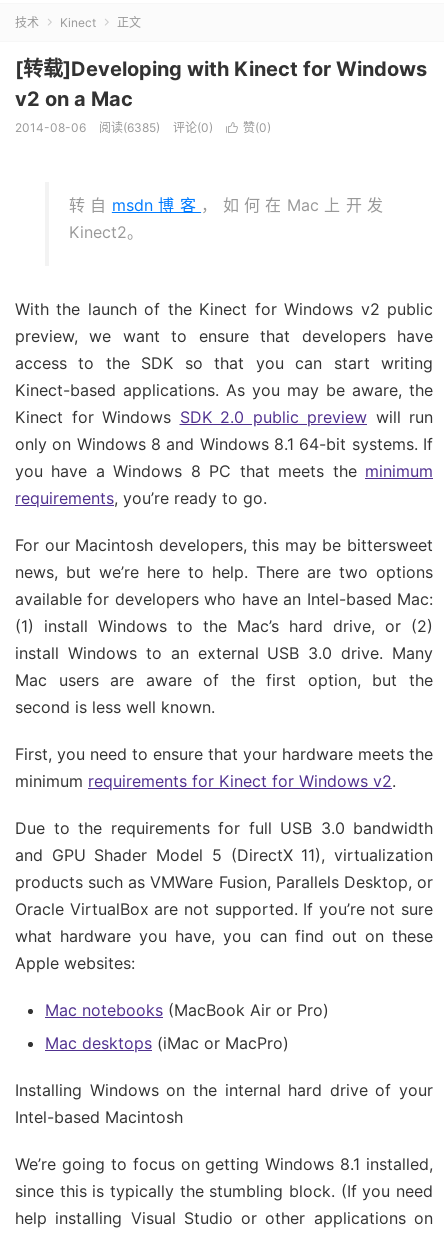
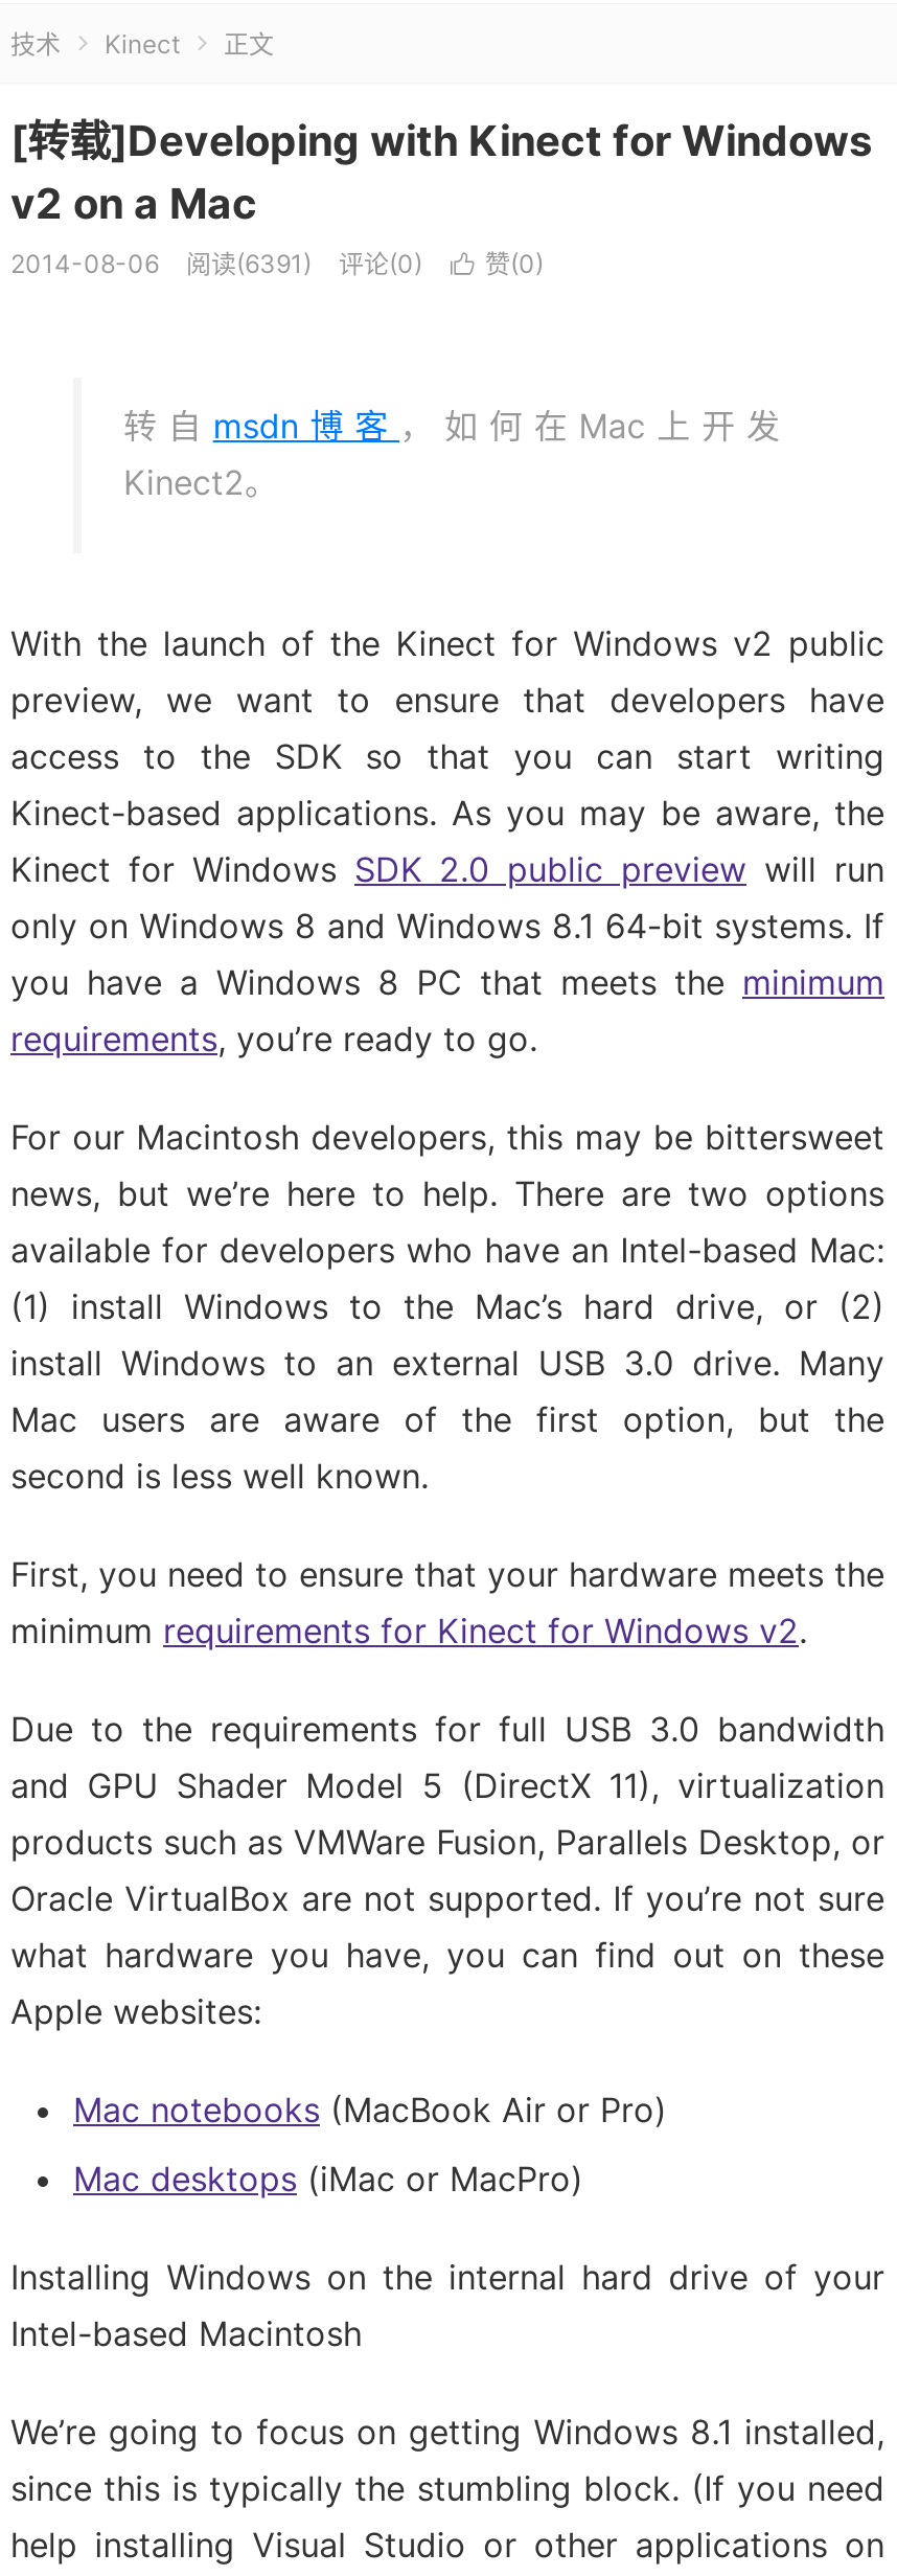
[99,120,160,135] 阅读(6385) -> [186,248,312,279] 阅读(6391)

